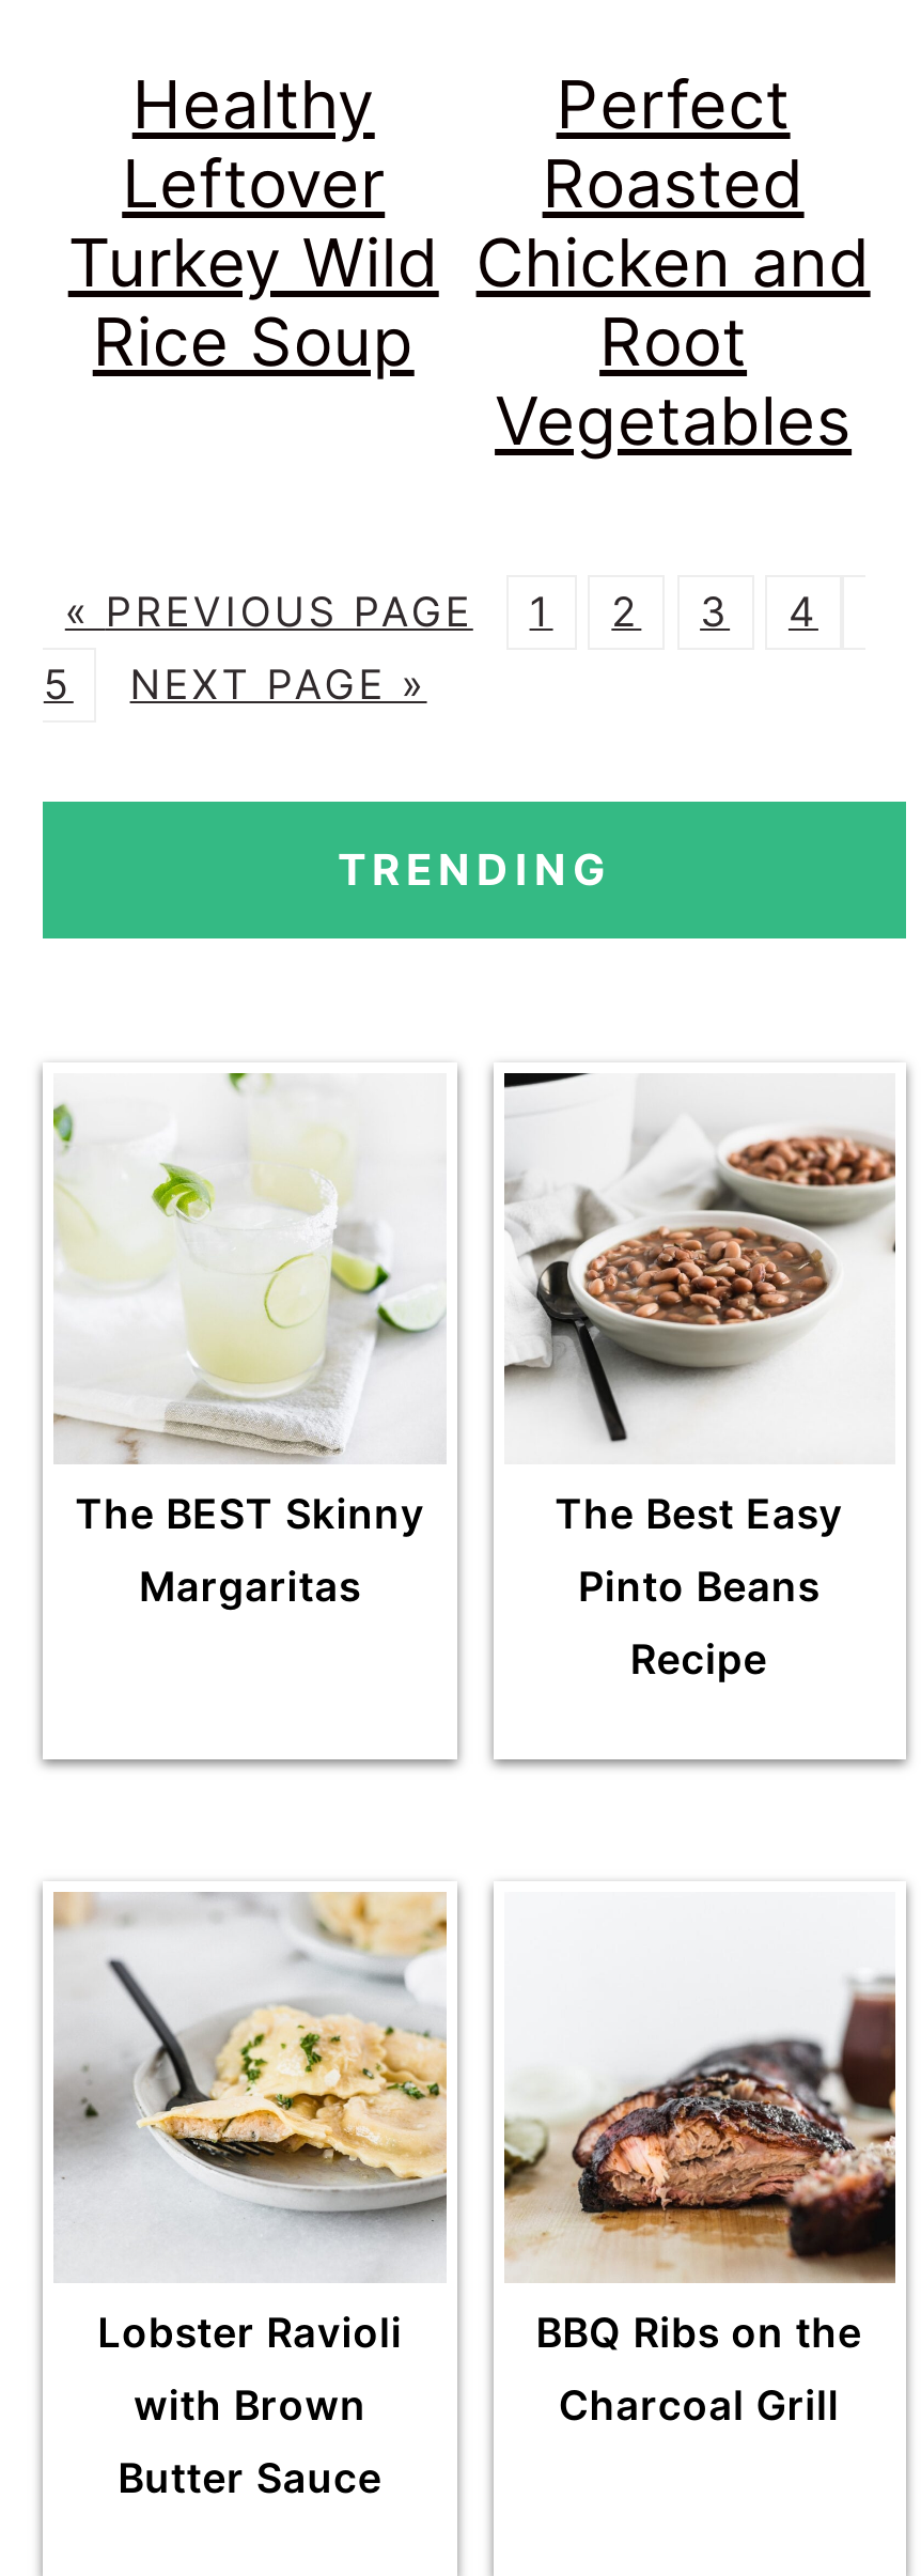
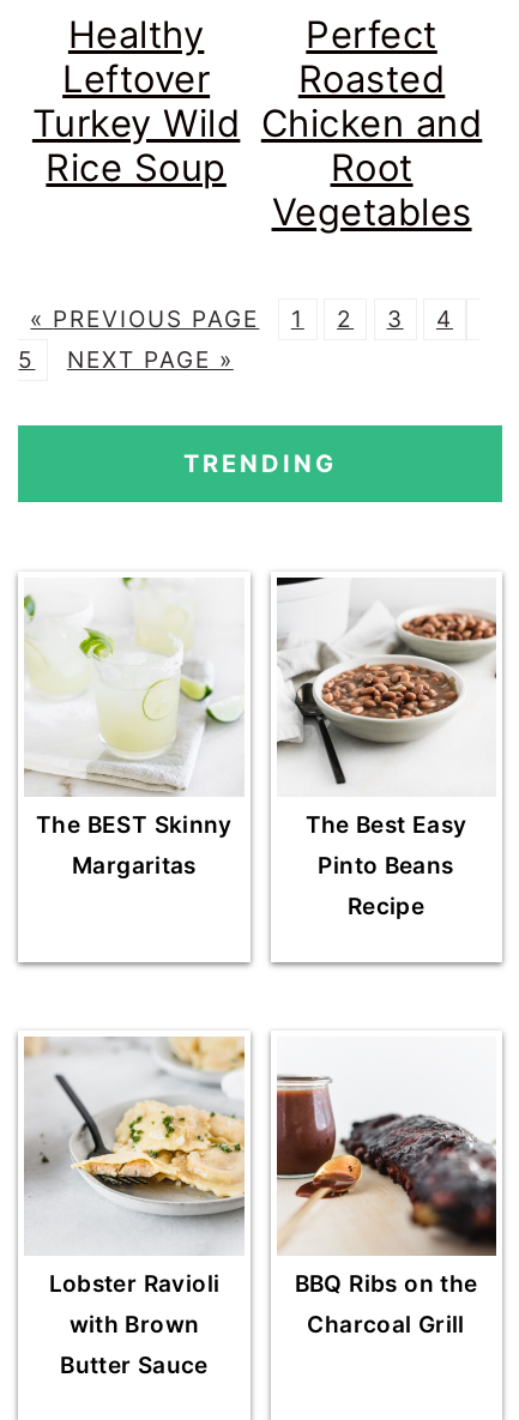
[502,1959,897,2282] [image] -> [276,1074,496,1255] [image]

